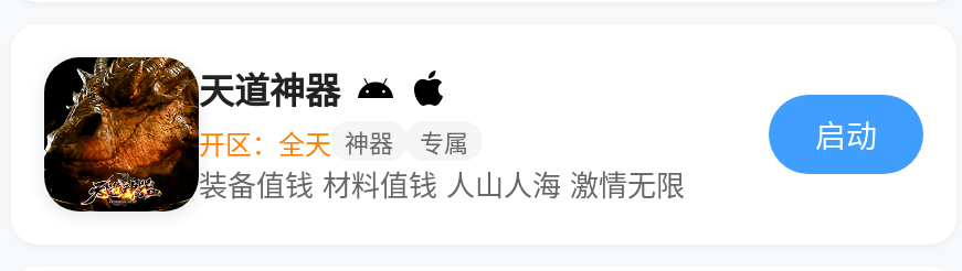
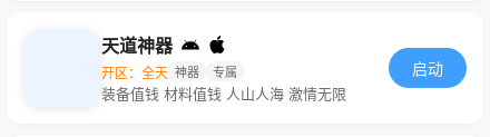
[42,55,201,214] [image] -> none

